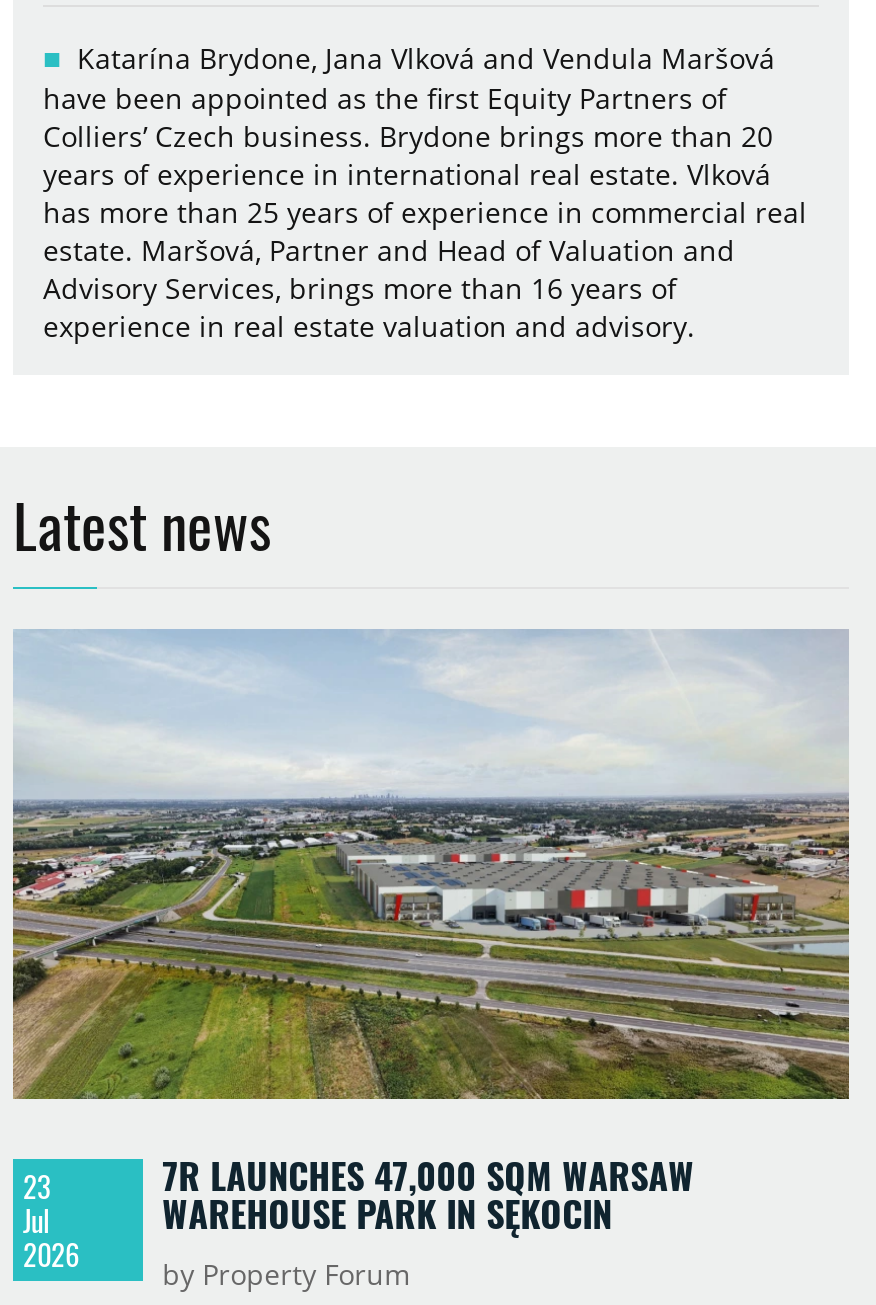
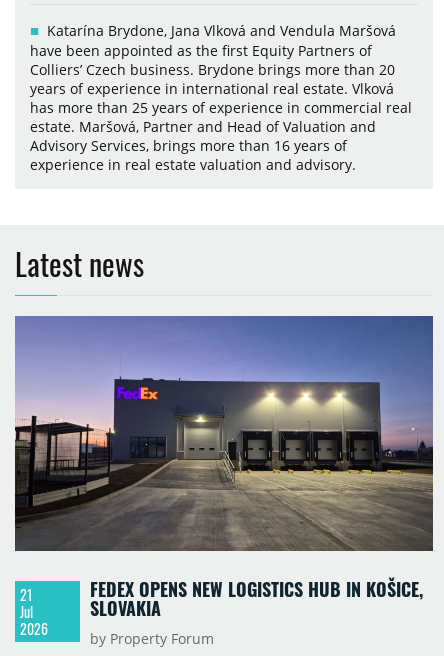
[11,629,851,1239] [image] | 7R LAUNCHES 47,000 SQM WARSAW | WAREHOUSE PARK IN SĘKOCIN -> [14,316,434,621] [image] | FEDEX OPENS NEW LOGISTICS HUB IN KOŠICE, | SLOVAKIA
[23,1165,51,1207] 23 -> [20,584,33,605] 21

